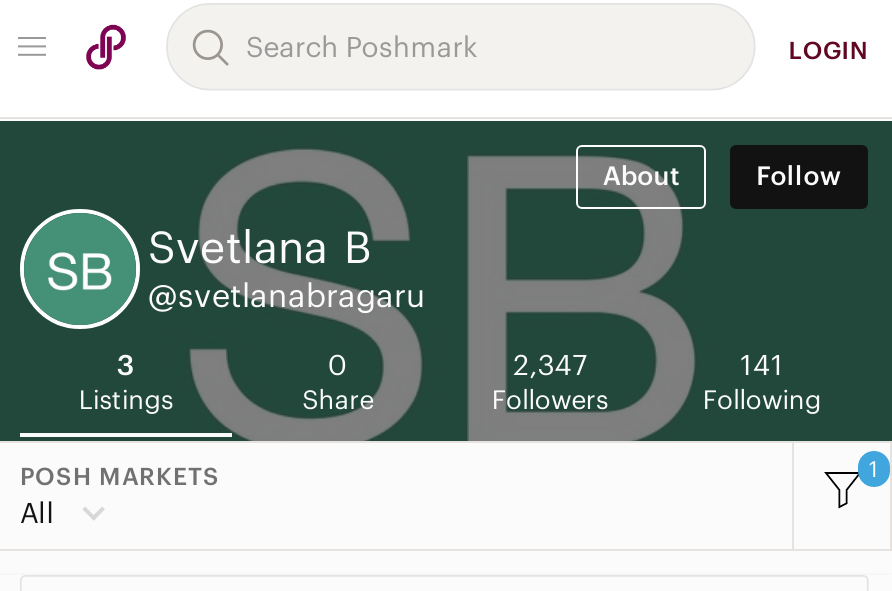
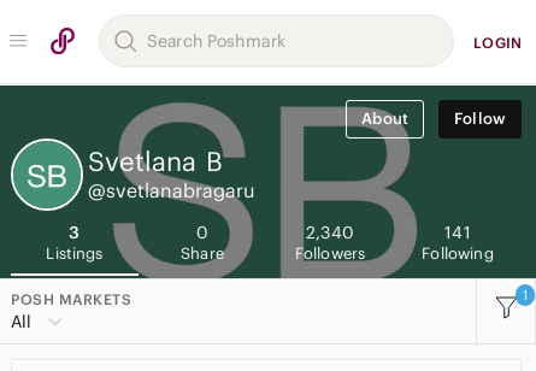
[513,347,587,383] 2,347 -> [306,222,354,243] 2,340

